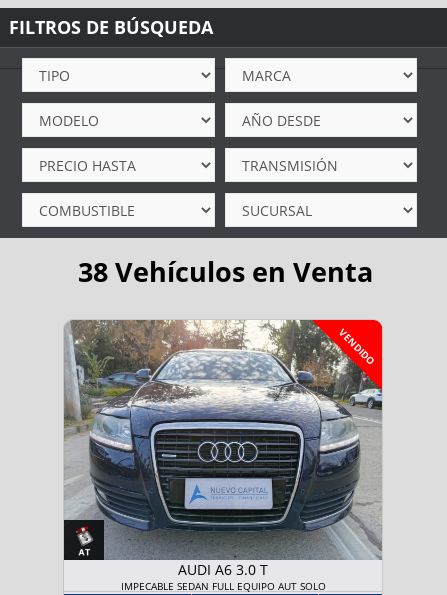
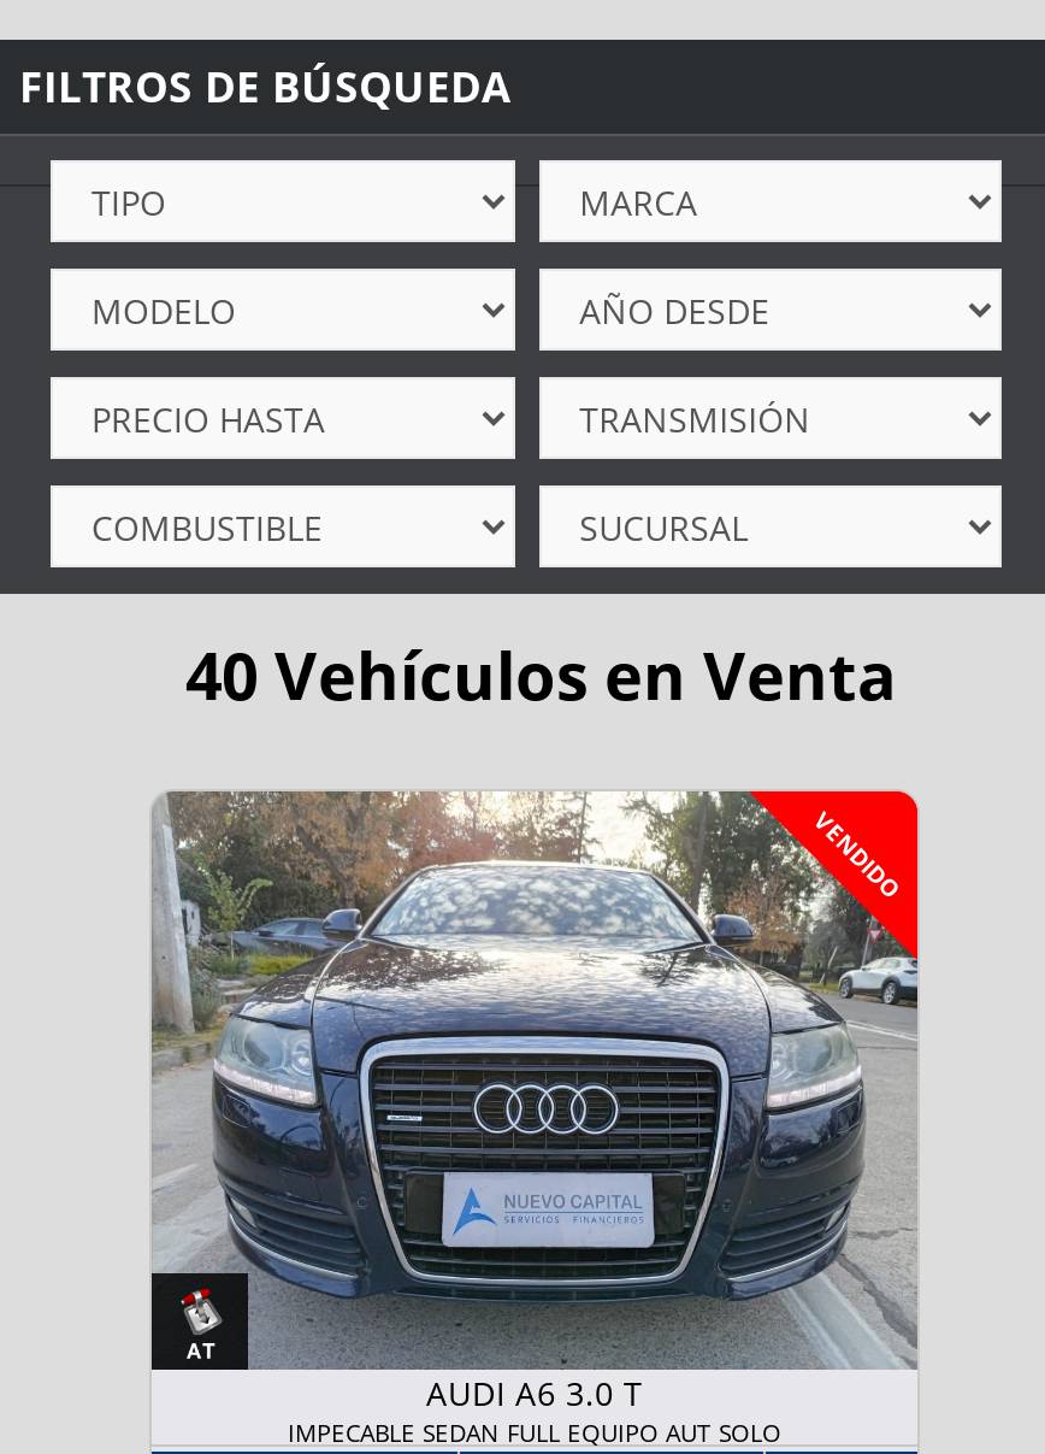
[78,253,373,290] 38 Vehículos en Venta -> [185,629,896,718] 40 Vehículos en Venta

